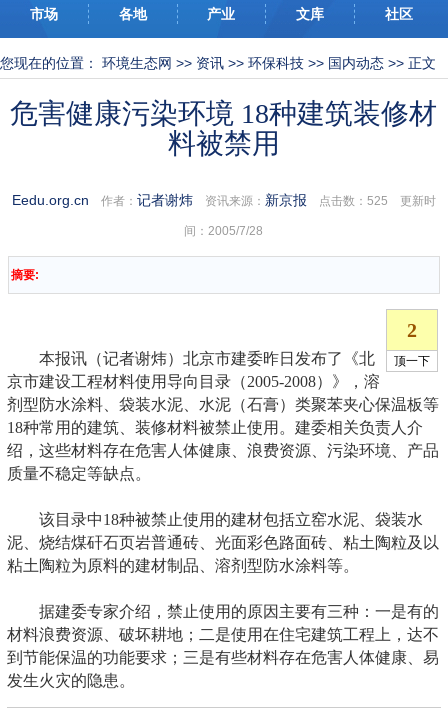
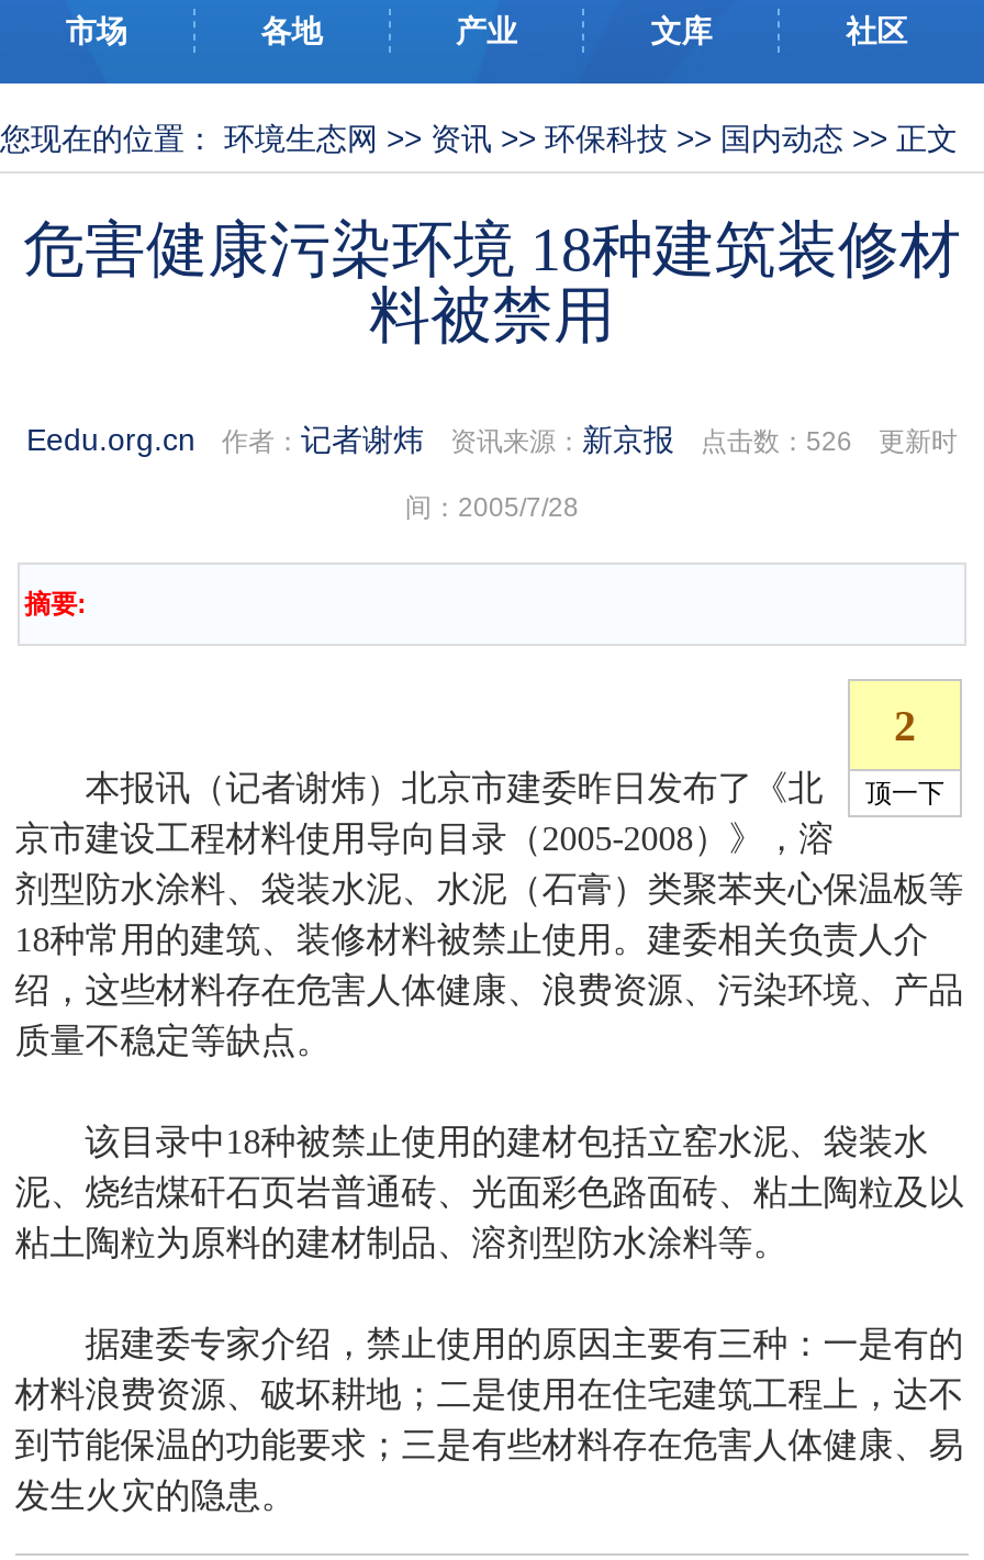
[12,192,436,208] Eedu.org.cn作者：记者谢炜资讯来源：新京报点击数：525 更新时 -> [26,422,958,457] Eedu.org.cn作者：记者谢炜资讯来源：新京报点击数：526 更新时

